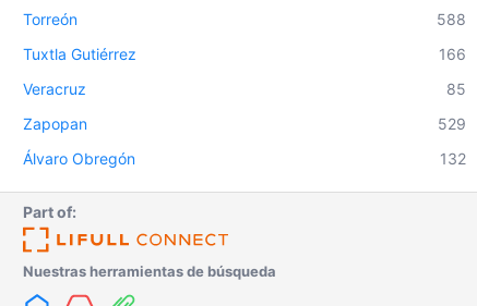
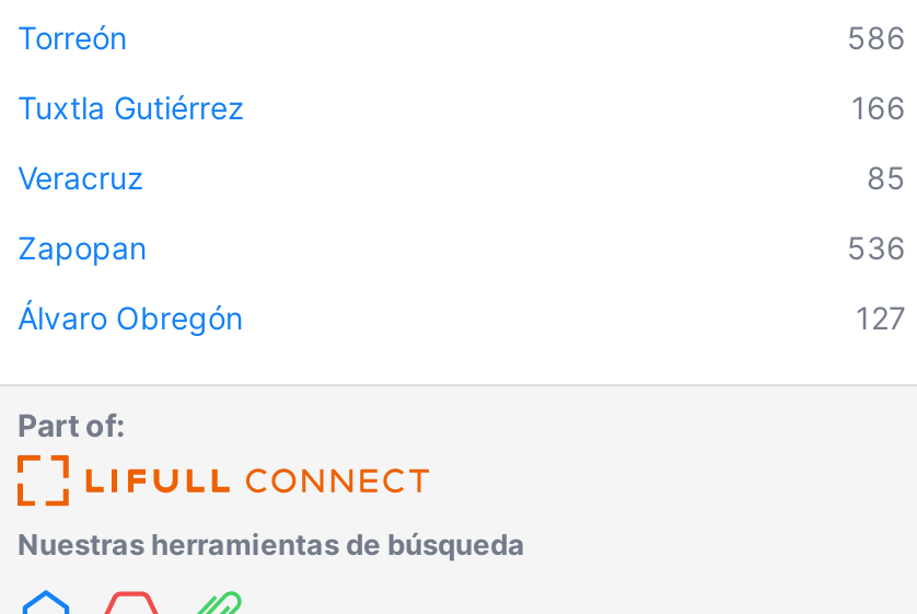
[437,9,466,28] 588 -> [847,18,906,55] 586
[438,114,466,132] 529 -> [847,228,906,265] 536
[440,149,466,167] 132 -> [856,298,906,335] 127

